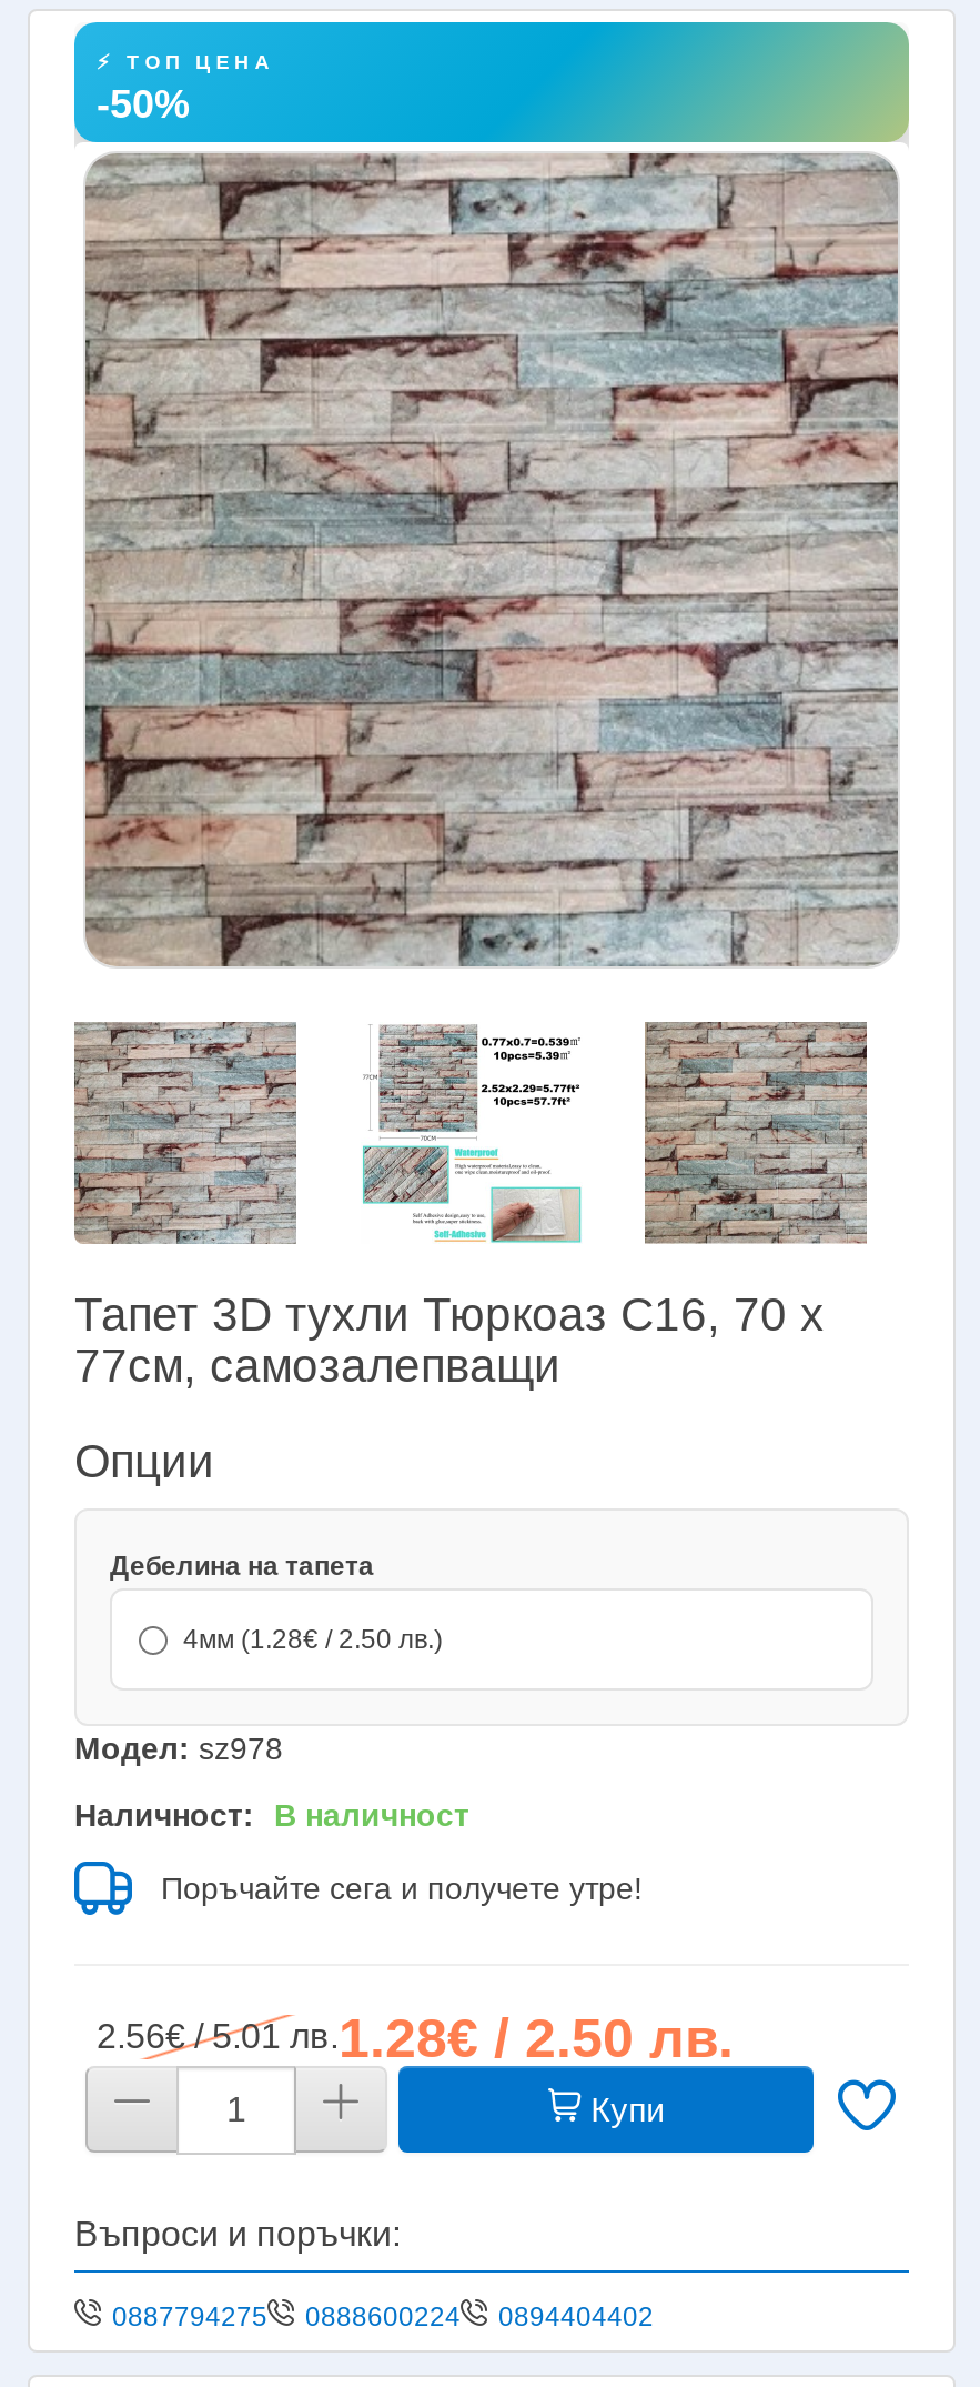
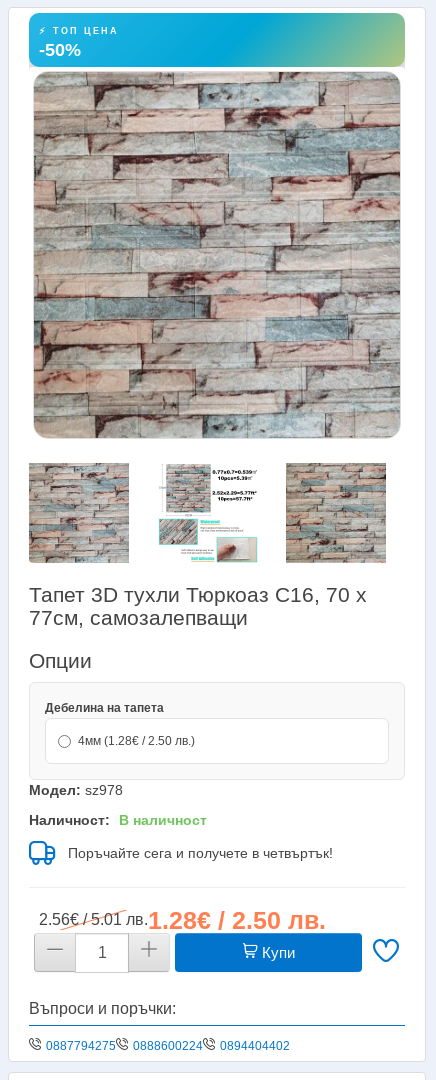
[161,1870,643,1906] Поръчайте сега и получете утре! -> [68,845,333,861] Поръчайте сега и получете в четвъртък!

